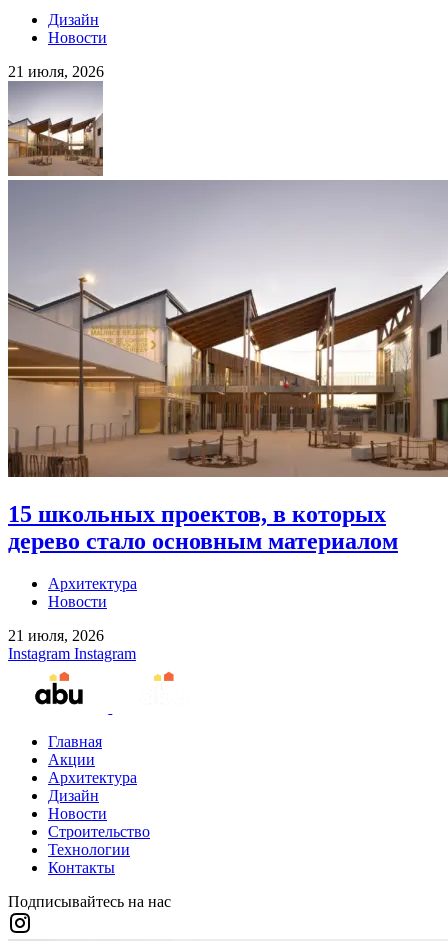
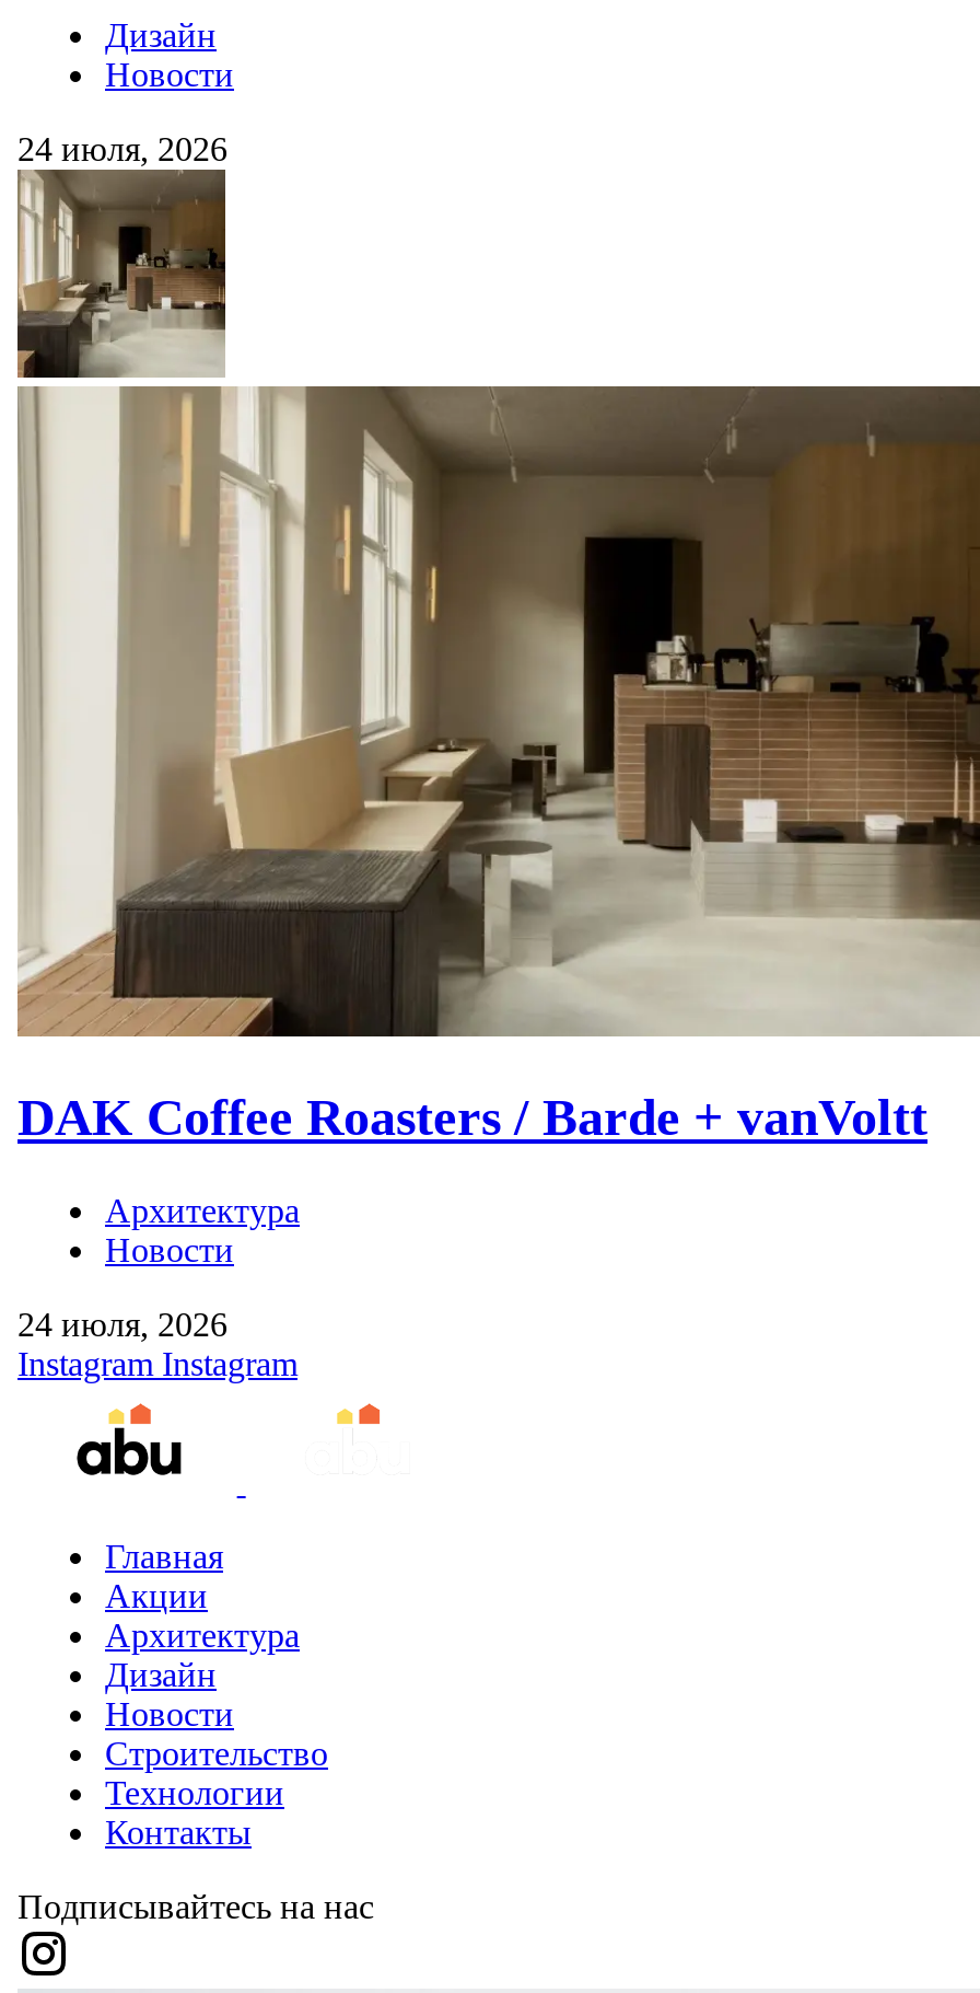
[8,63,104,80] 21 июля, 2026 -> [17,131,227,168] 24 июля, 2026
[7,115,445,554] [image] | 15 школьных проектов, в которых | дерево стало основным материалом -> [17,185,973,1147] [image] | DAK Coffee Roasters / Barde + vanVoltt
[8,627,104,644] 21 июля, 2026 -> [17,1306,227,1343] 24 июля, 2026

